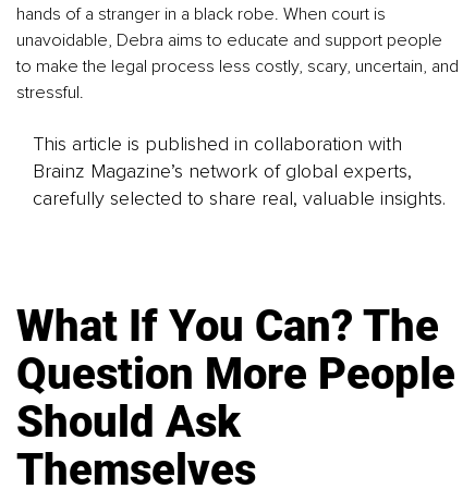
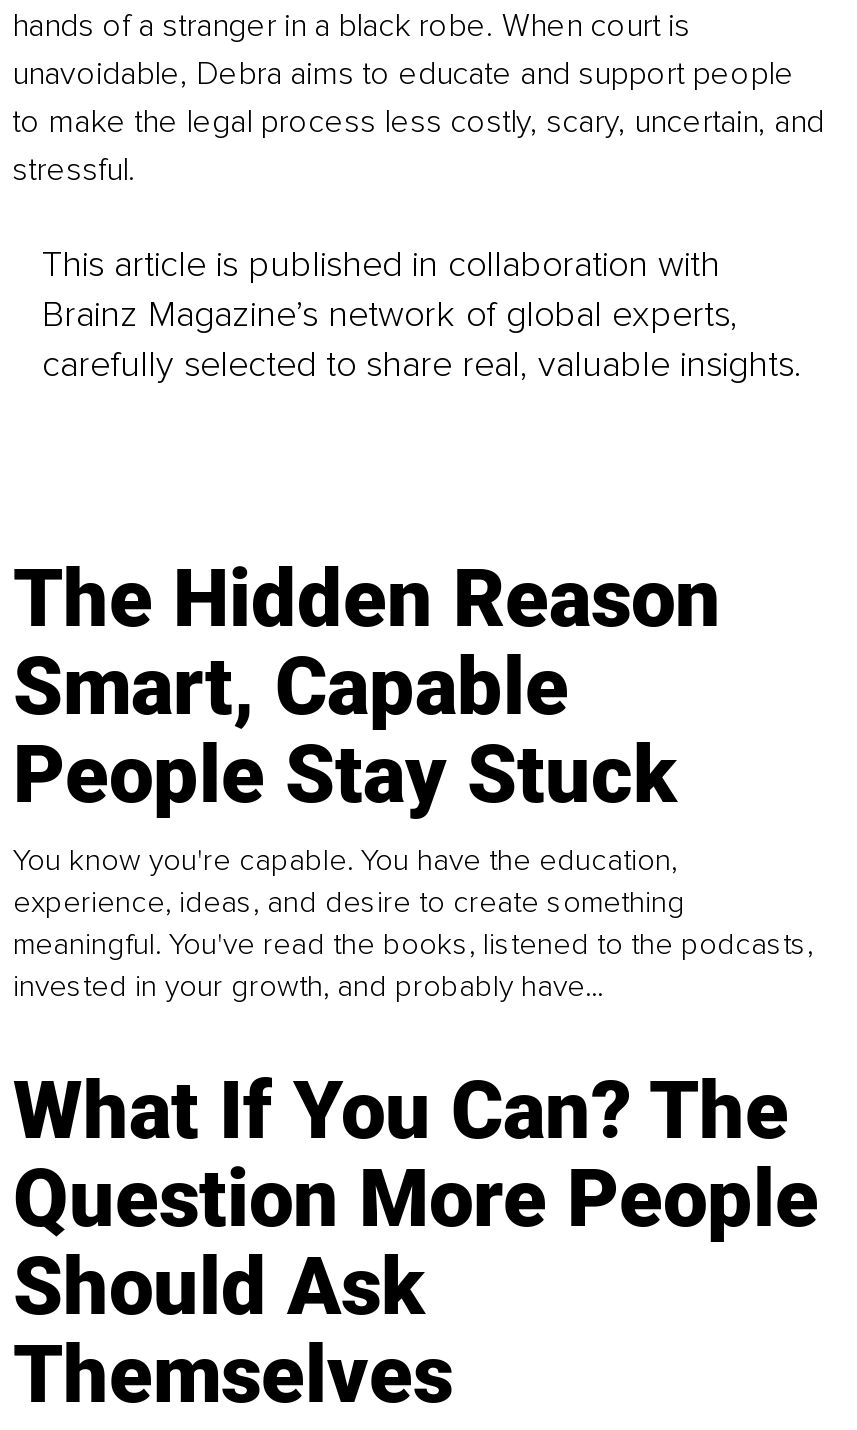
none -> [13,551,813,1003] The Hidden Reason | Smart, Capable | People Stay Stuck | You know you're capable. You have the education, | experience, ideas, and desire to create something | meaningful. You've read the books, listened to the podcasts, | invested in your growth, and probably have...

